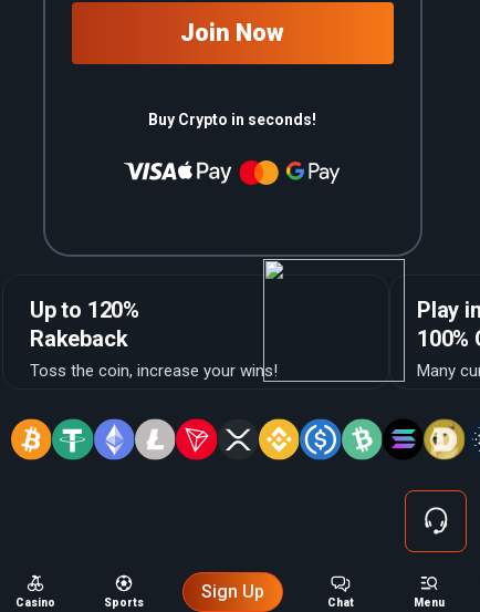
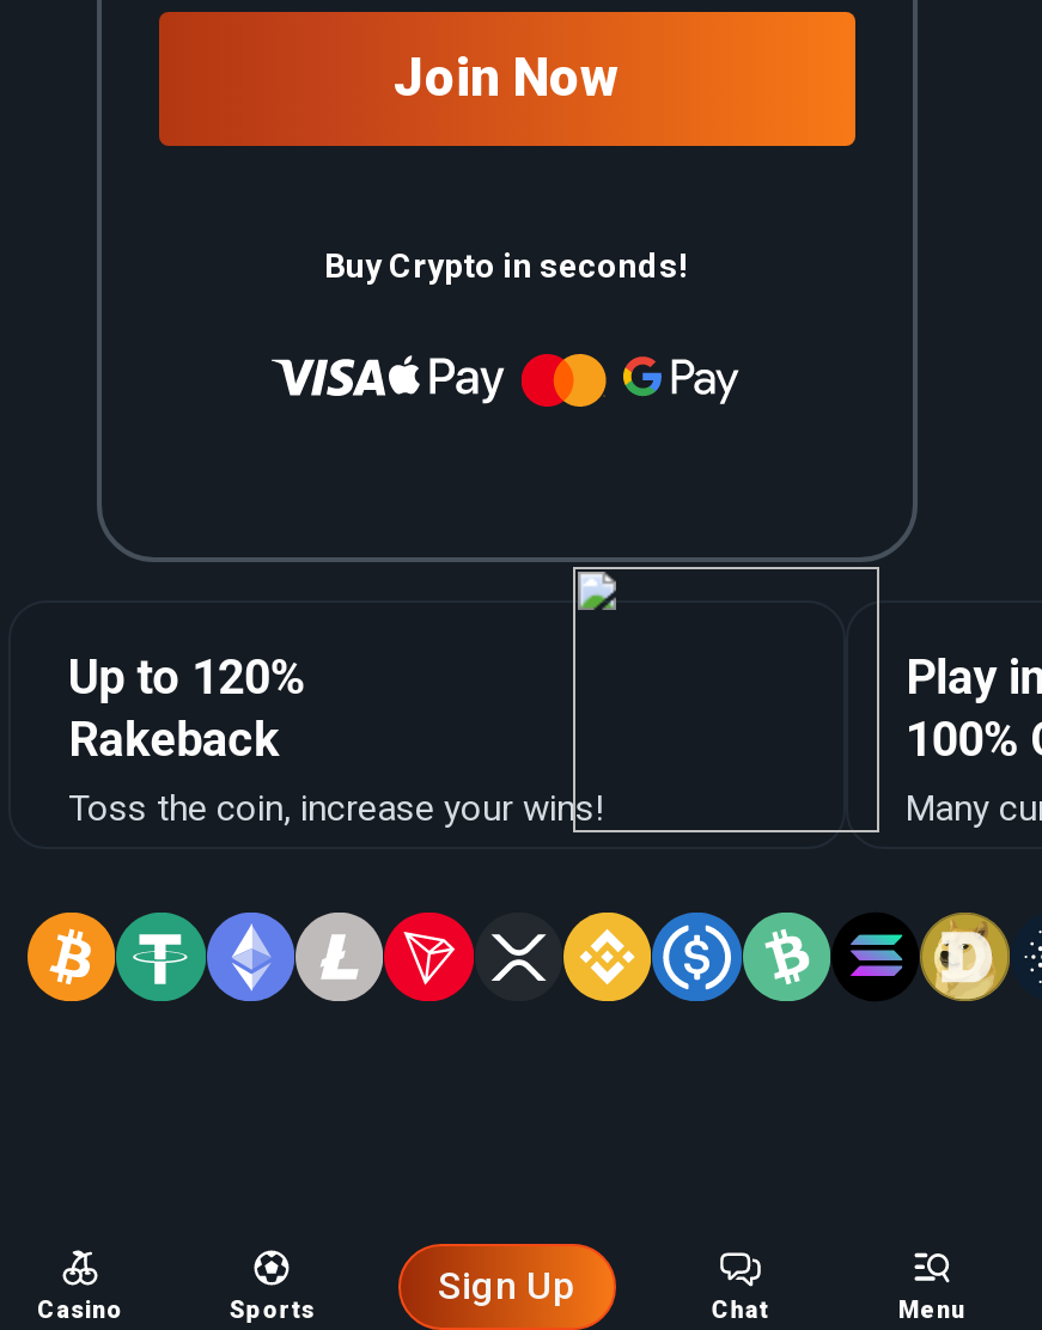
[404,489,468,553] [image] -> none

